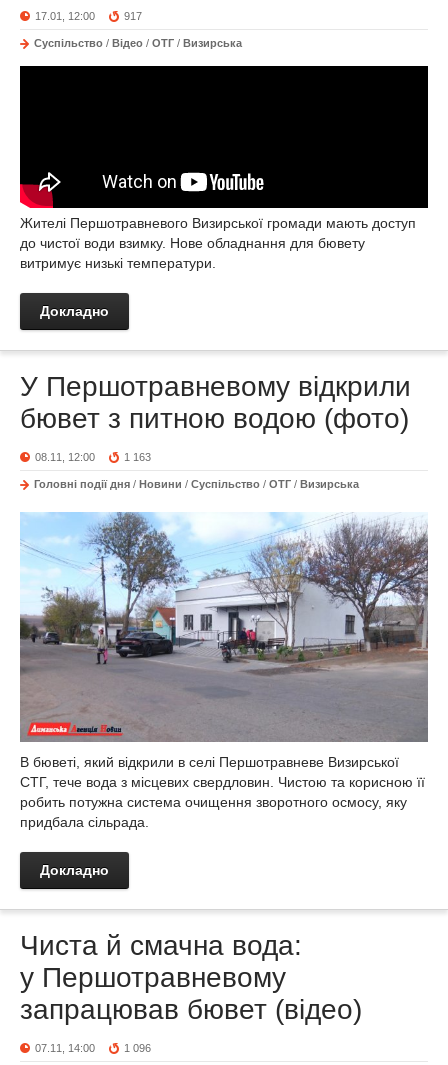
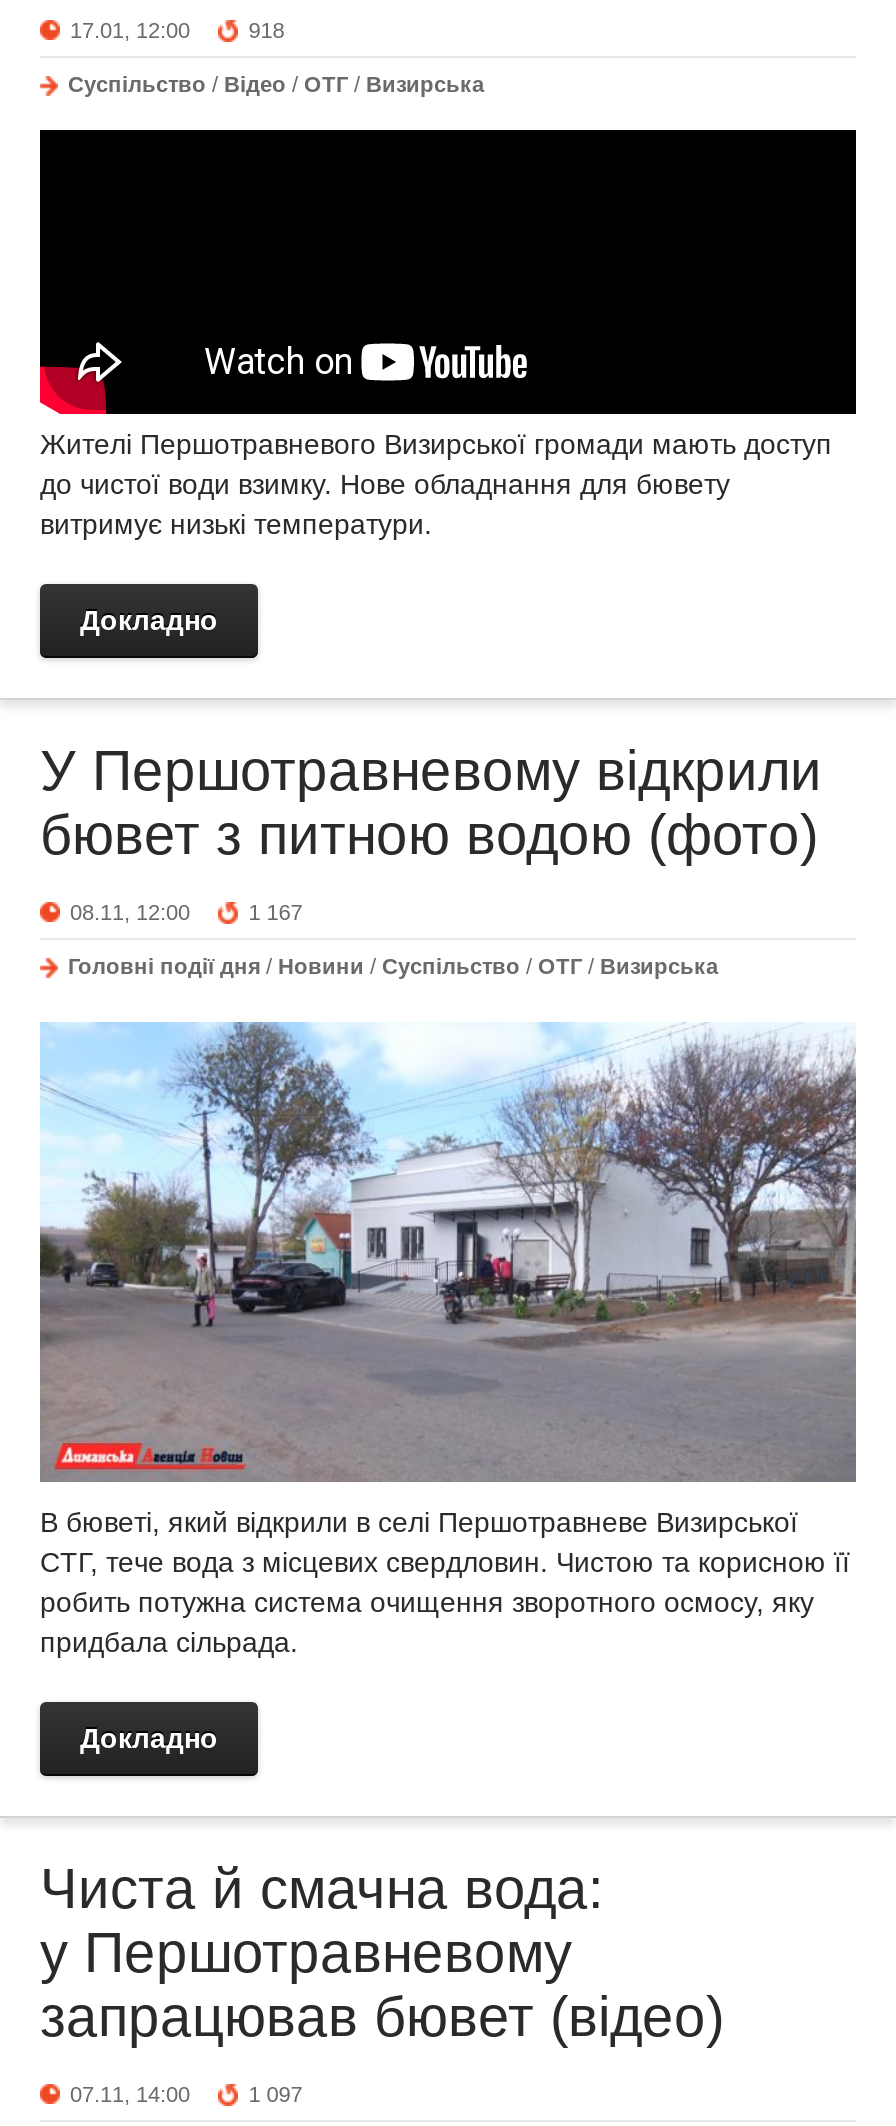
[124,10,142,22] 917 -> [248,18,284,42] 918
[124,451,151,463] 1 163 -> [248,900,302,924] 1 167
[124,1042,151,1054] 1 096 -> [248,2081,302,2105] 1 097

